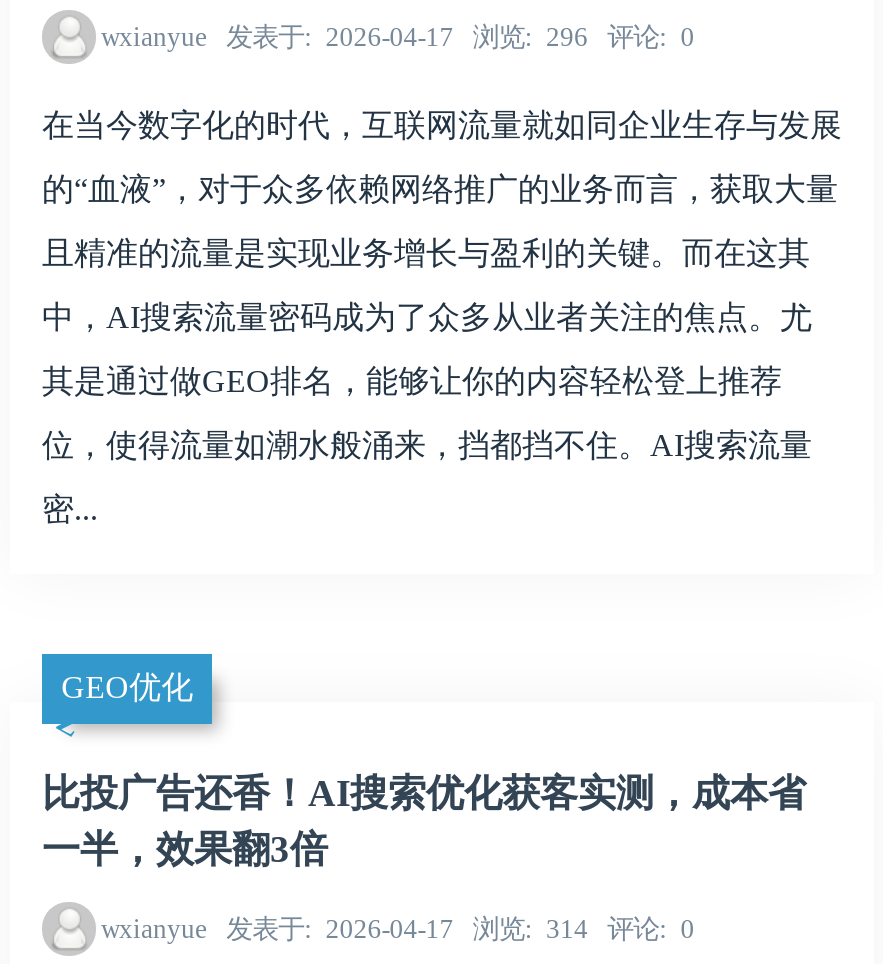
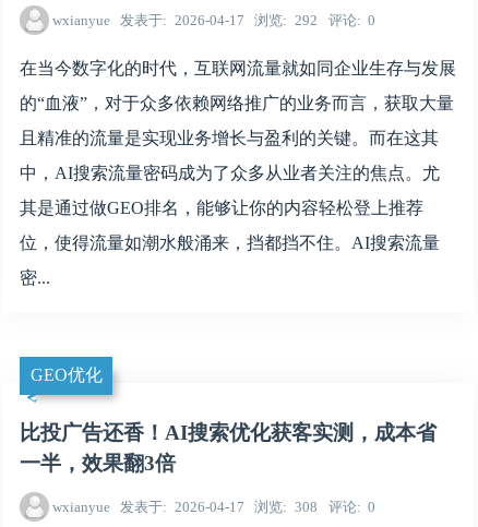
[101,22,695,52] wxianyue 发表于 2026-04-17 浏览 296 评论 0 -> [52,12,376,28] wxianyue 发表于 2026-04-17 浏览 292 评论 0
[101,914,695,944] wxianyue 发表于 2026-04-17 浏览 314 评论 0 -> [52,498,376,515] wxianyue 发表于 2026-04-17 浏览 308 评论 0

